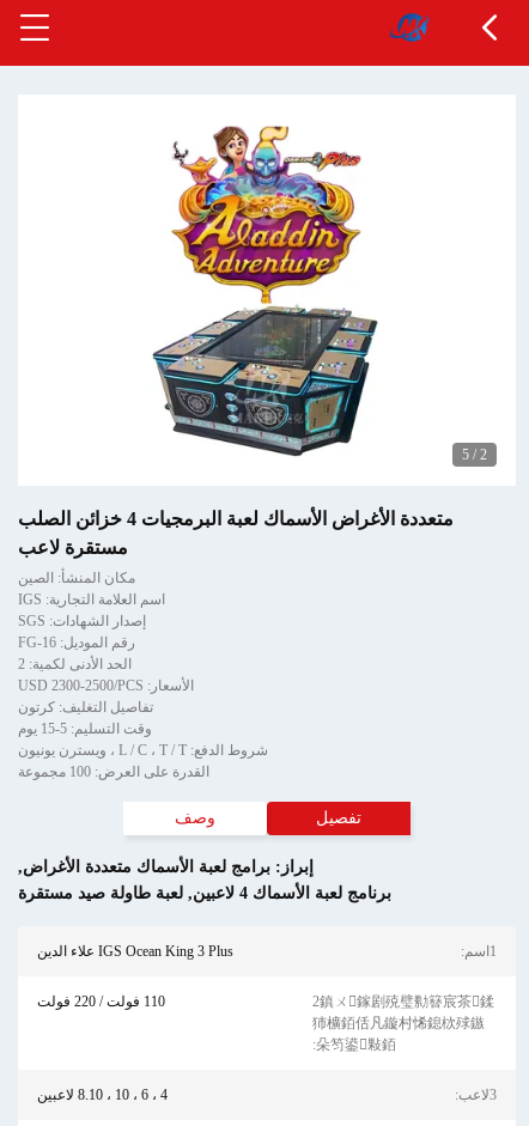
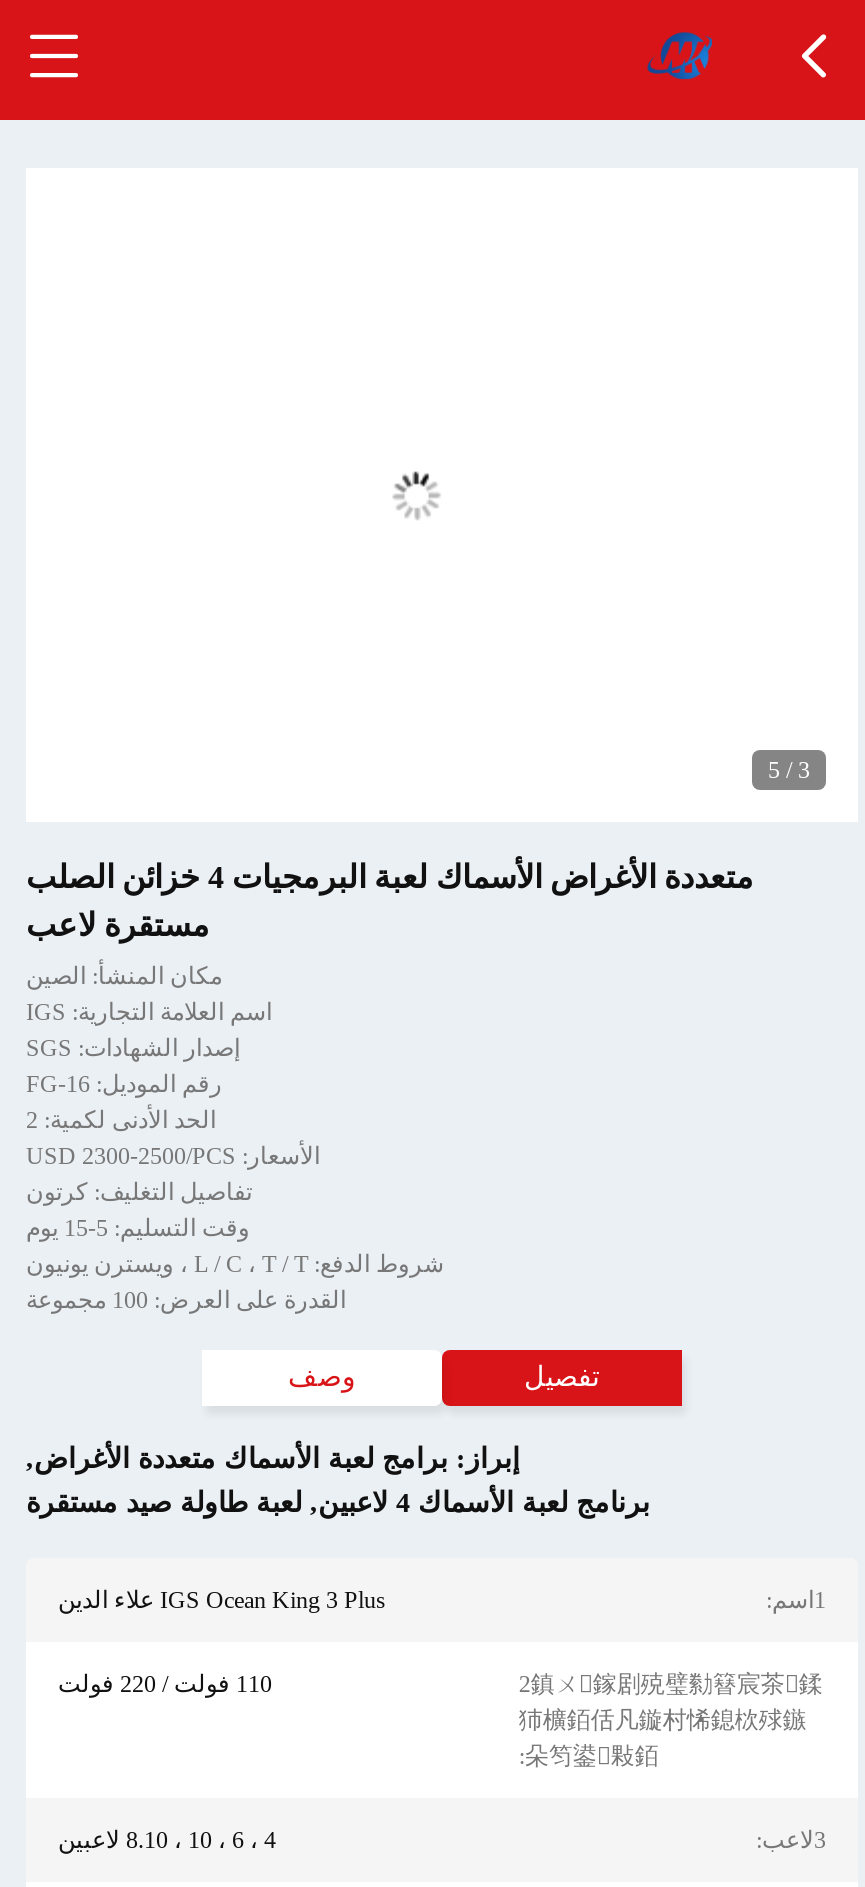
[152,126,378,457] [image] -> none
[480,446,487,463] 2 -> [798,756,810,784] 3

